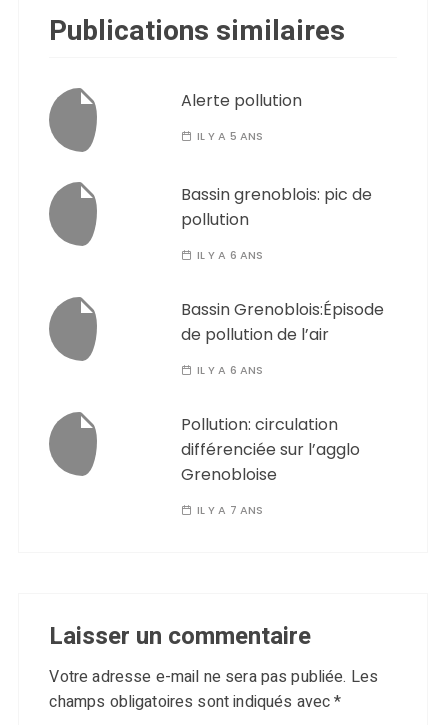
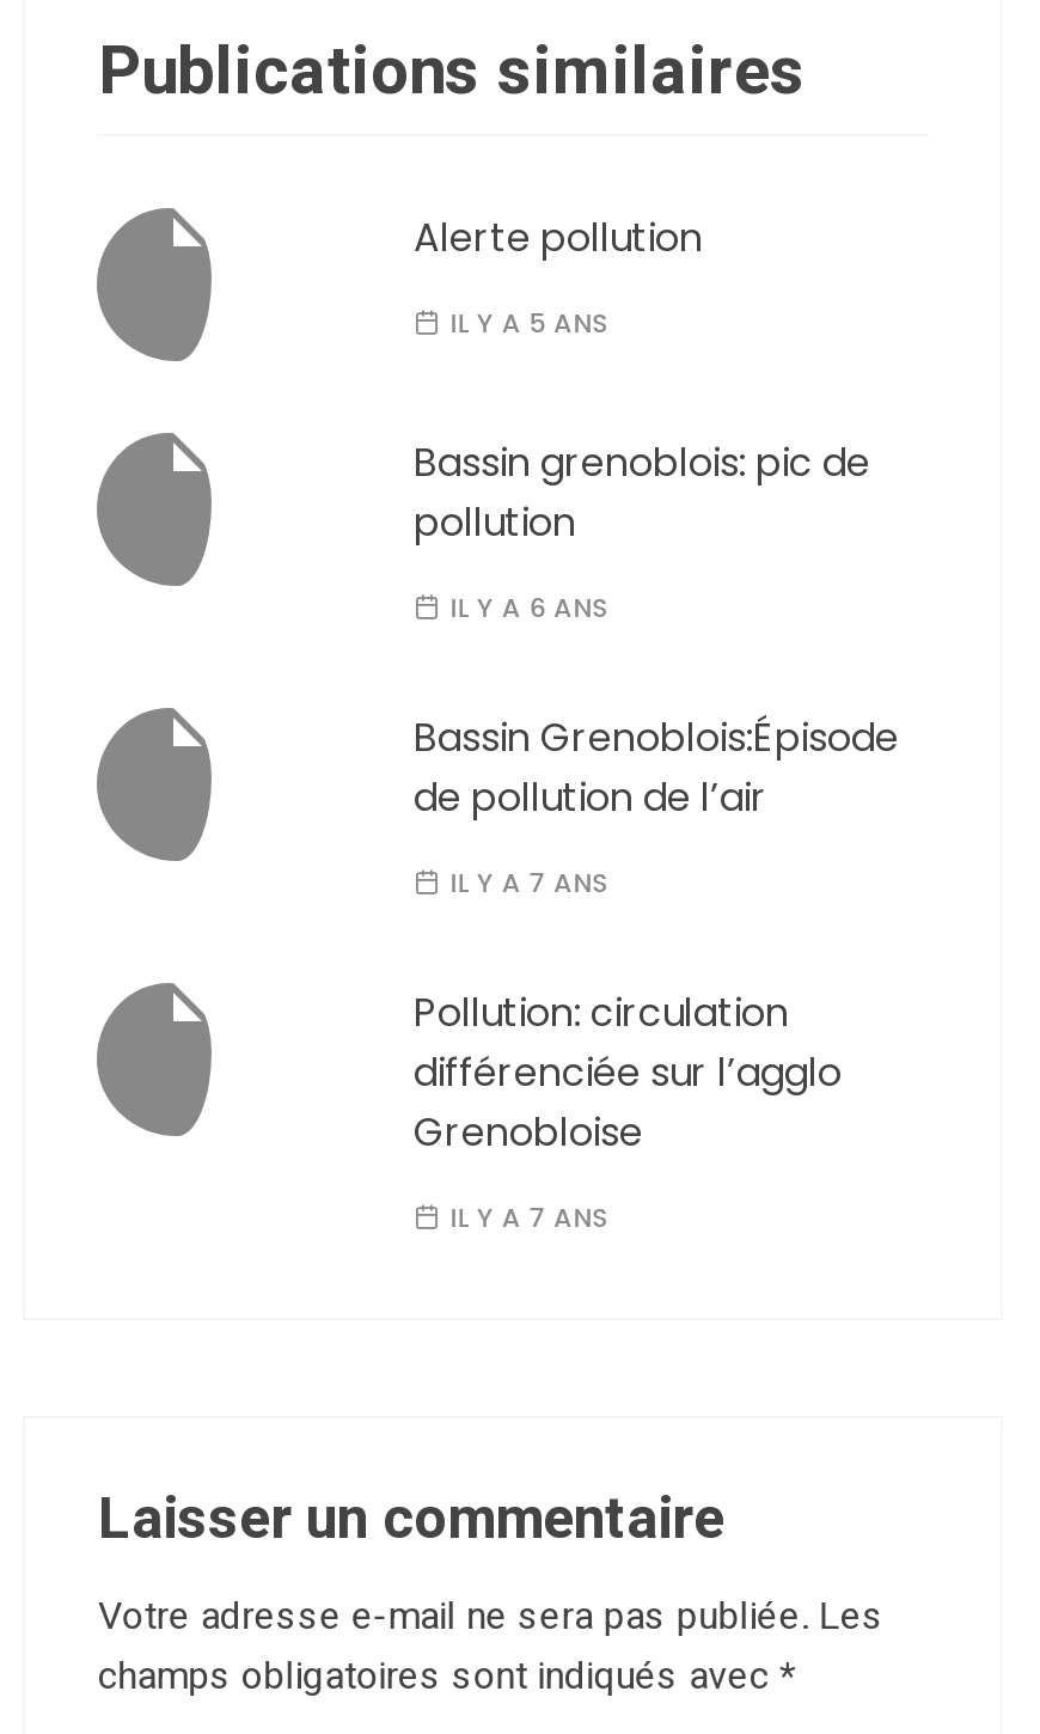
[197,362,263,378] IL Y A 6 ANS -> [450,863,610,902] IL Y A 7 ANS

